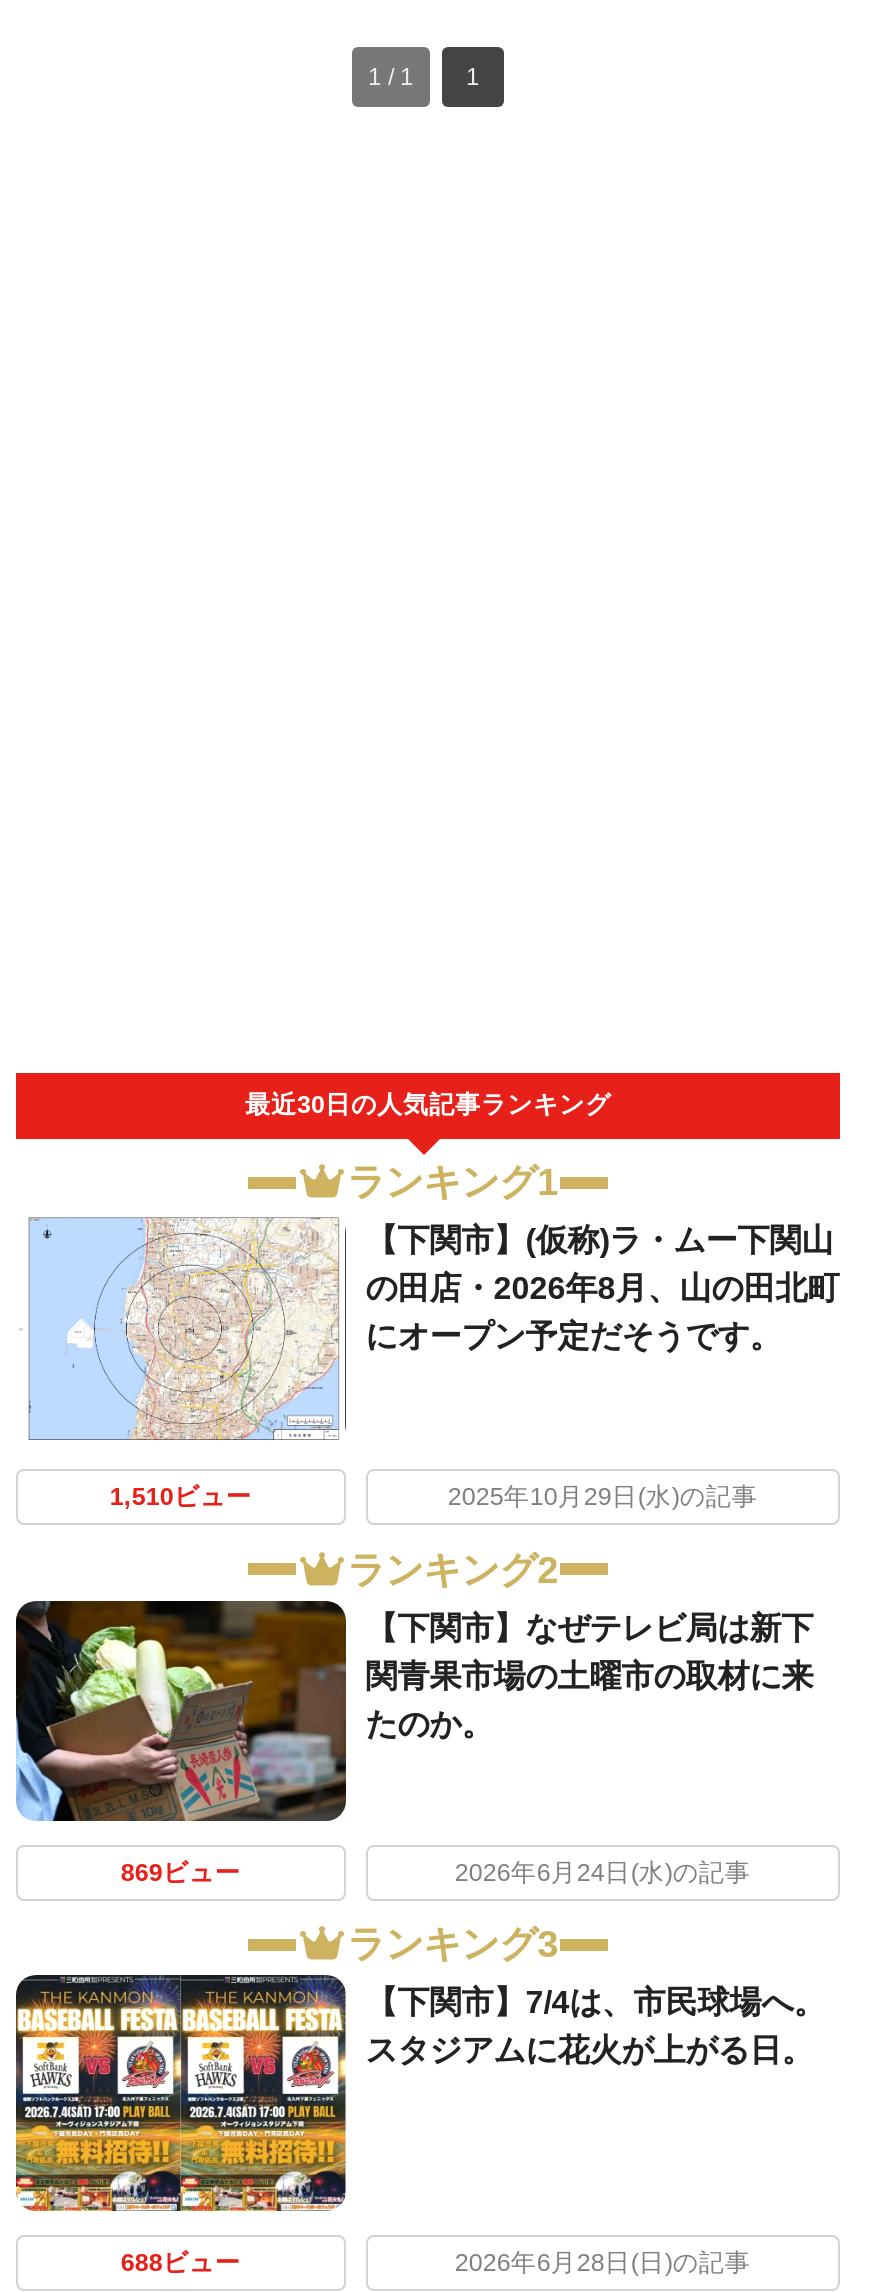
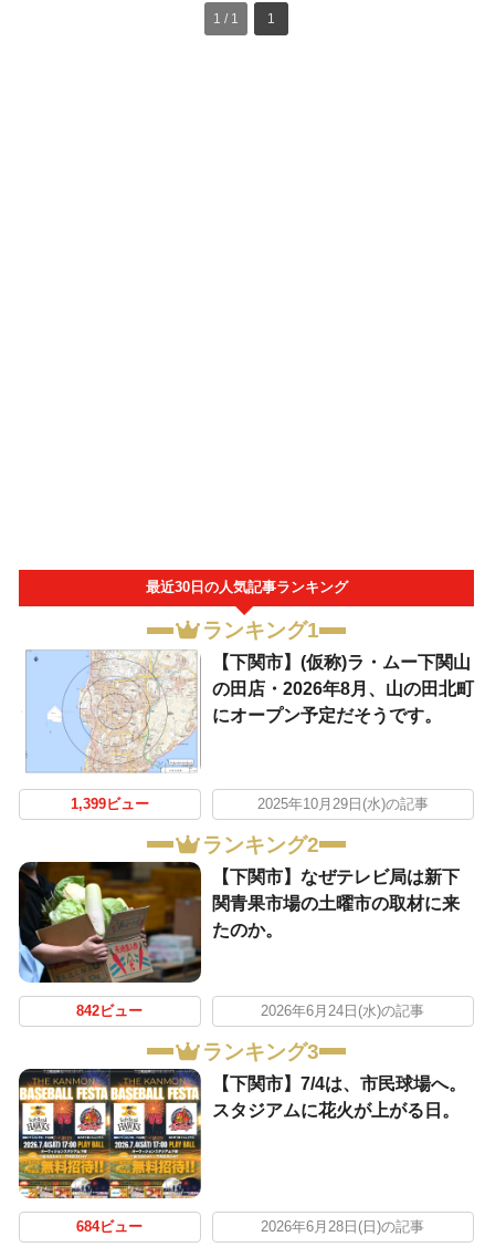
[110,1483,252,1511] 1,510ビュー -> [70,797,149,812] 1,399ビュー
[121,1858,241,1886] 869ビュー -> [77,1004,143,1020] 842ビュー
[121,2248,241,2276] 688ビュー -> [77,1220,143,1235] 684ビュー

